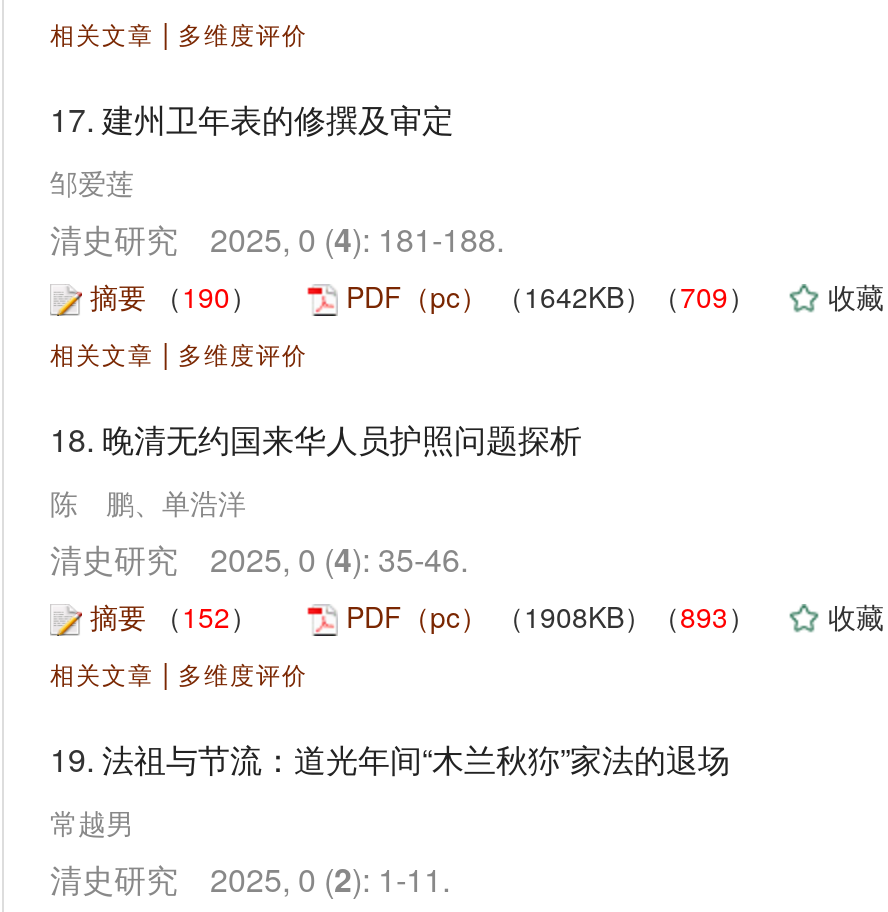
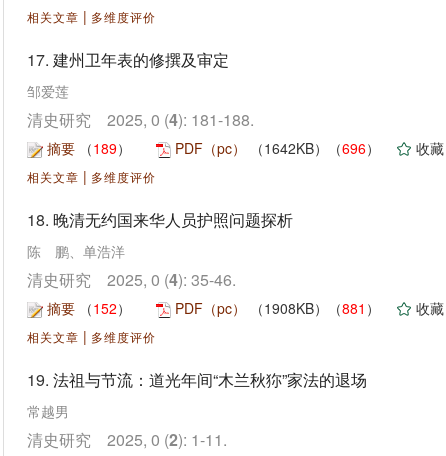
[90,276,306,316] 摘要（190） -> [47,138,155,158] 摘要（189）
[346,276,788,316] PDF（pc）（1642KB）（709） -> [175,138,396,158] PDF（pc）（1642KB）（696）
[90,596,884,636] 摘要（152） PDF（pc）（1908KB）（893） 收藏 -> [47,298,444,318] 摘要（152） PDF（pc）（1908KB）（881） 收藏

